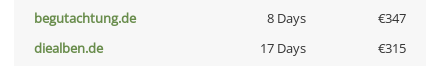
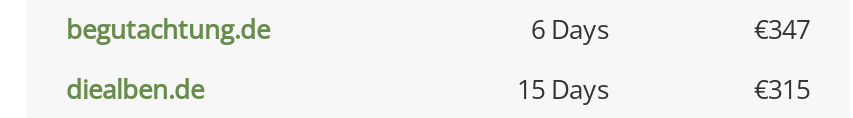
[266,9,305,27] 8 Days -> [531,11,609,47] 6 Days
[259,39,305,57] 17 Days -> [517,71,609,107] 15 Days

